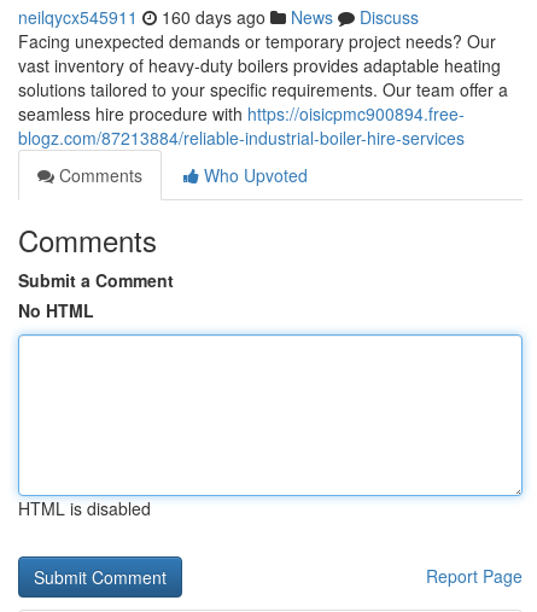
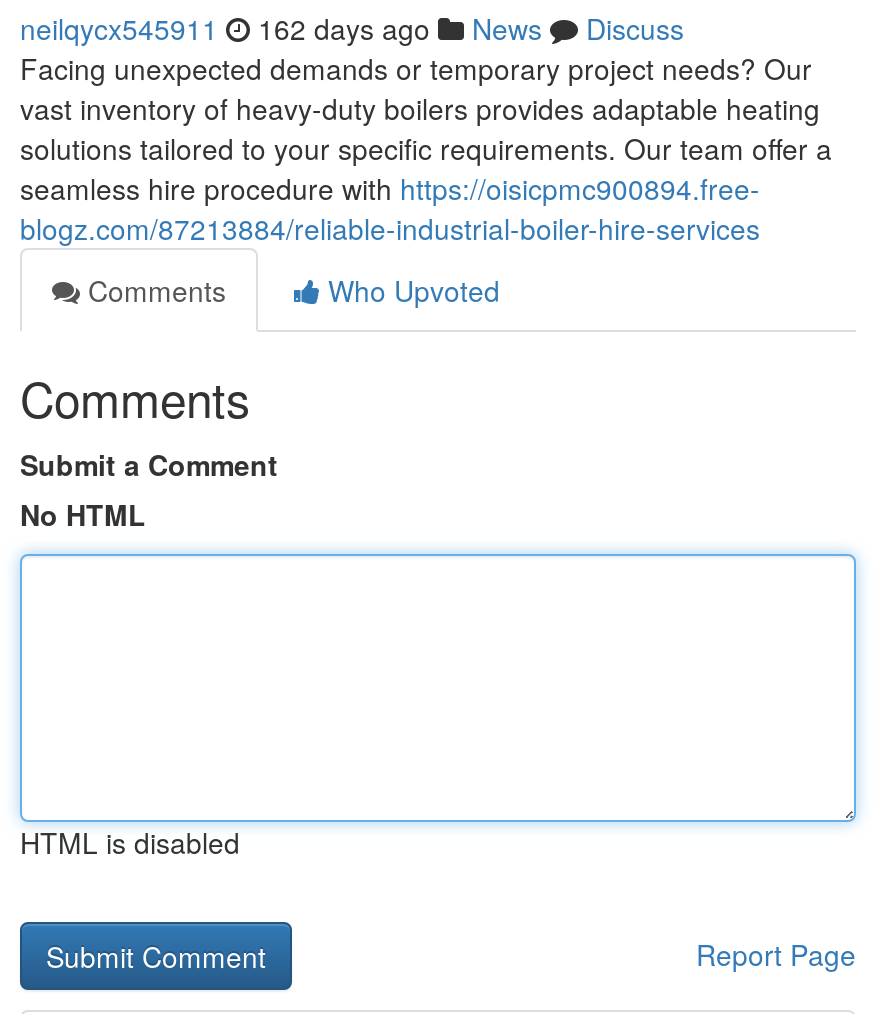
[18,5,419,29] neilqycx545911 160 days ago News Discuss -> [20,8,684,48] neilqycx545911 162 days ago News Discuss

